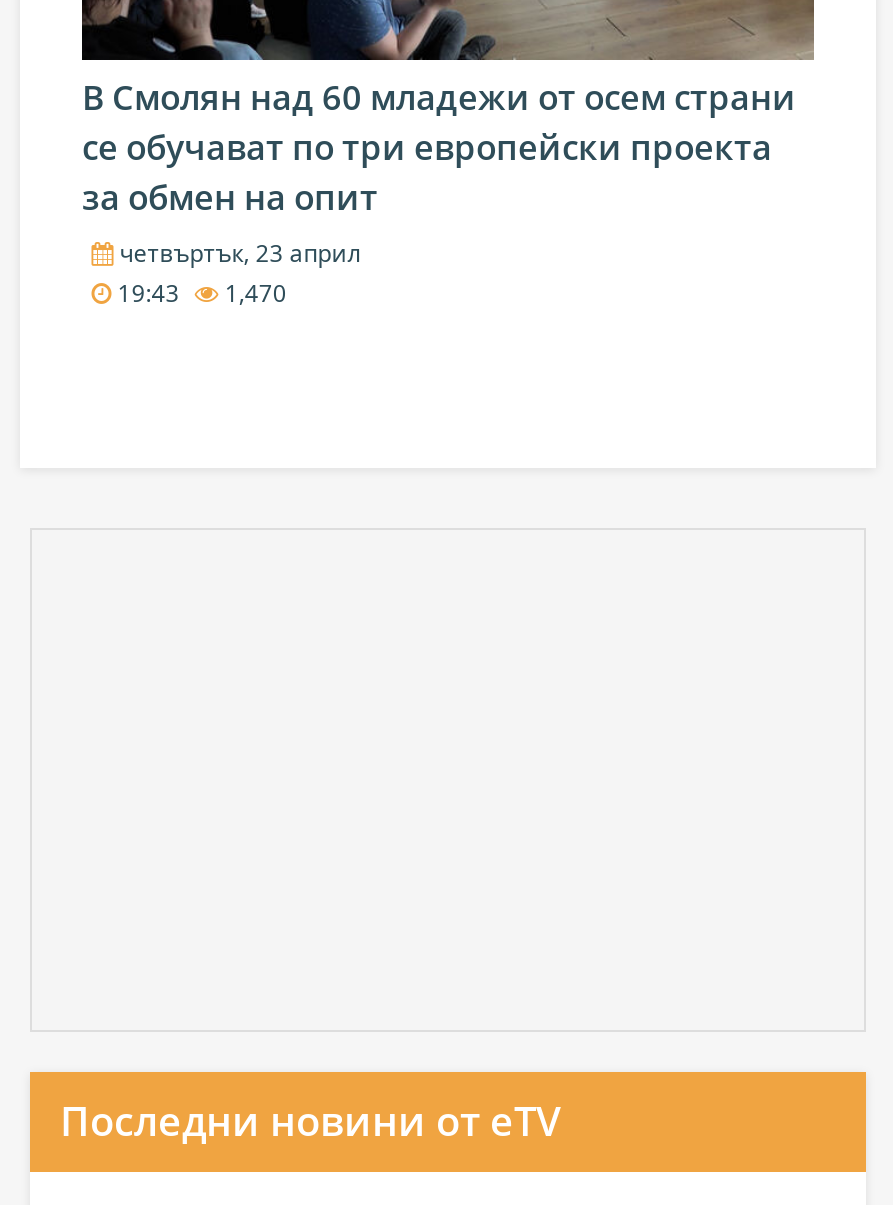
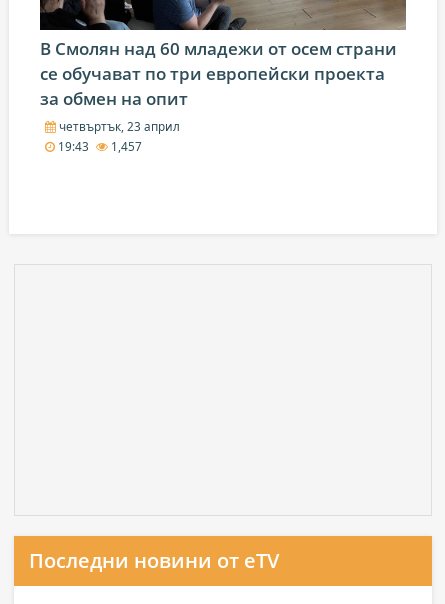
[111,275,287,307] 19:43 1,470 -> [55,138,142,154] 19:43 1,457

